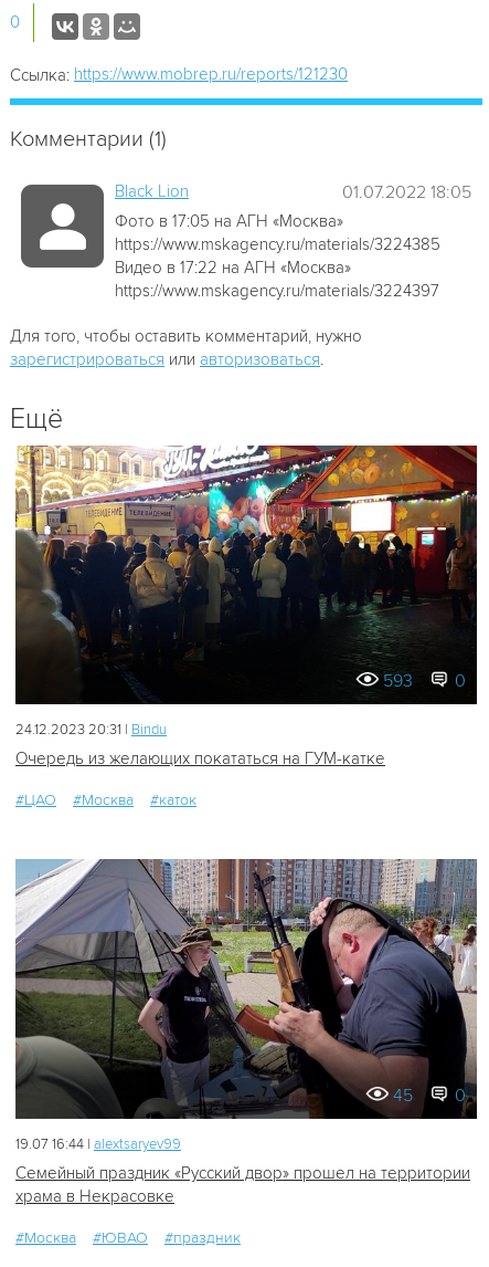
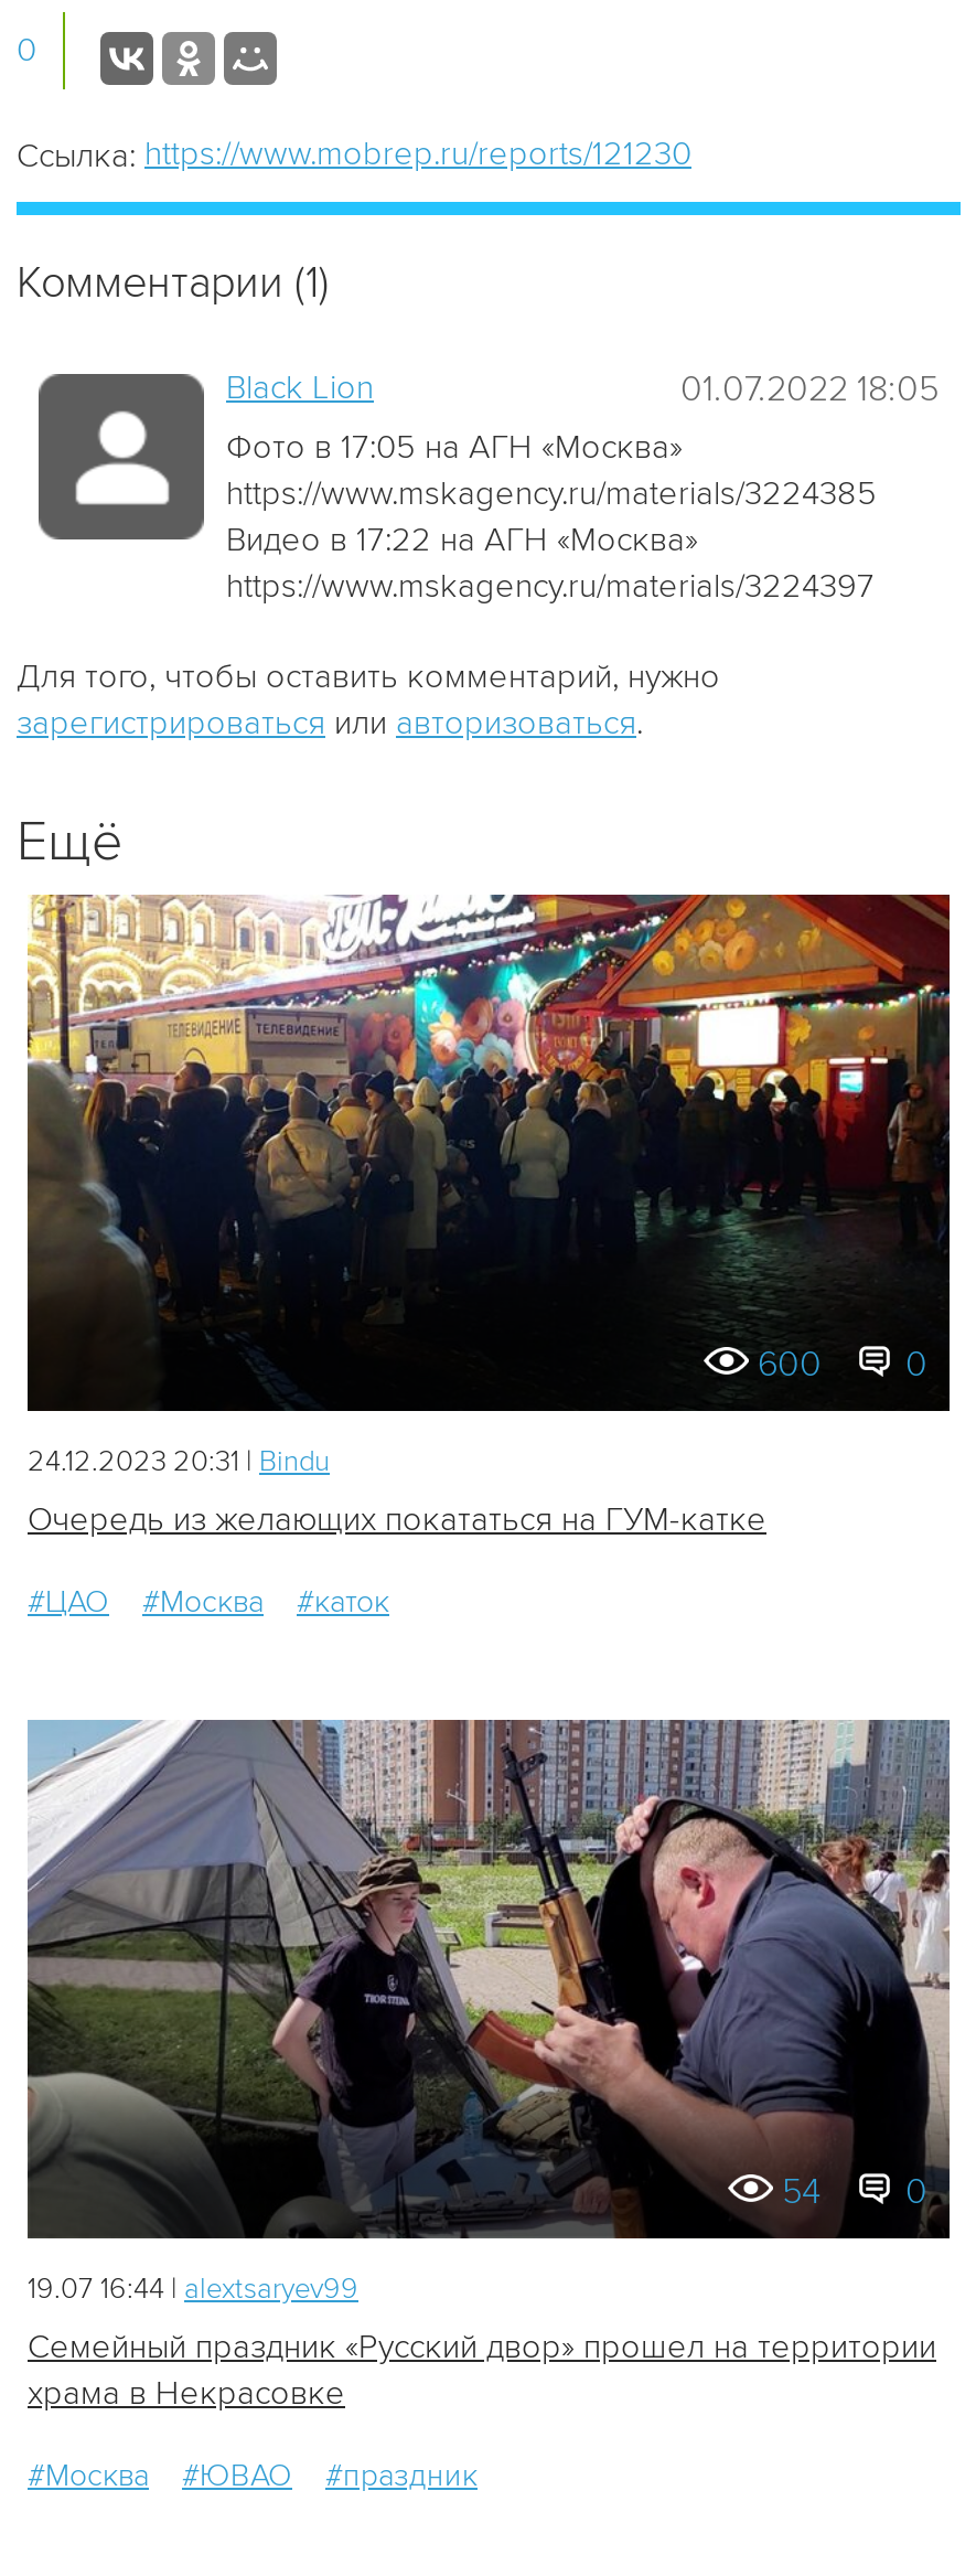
[383,670,466,692] 593 0 -> [758,1343,927,1387] 600 0
[393,1084,466,1107] 45 0 -> [782,2170,927,2214] 54 0

